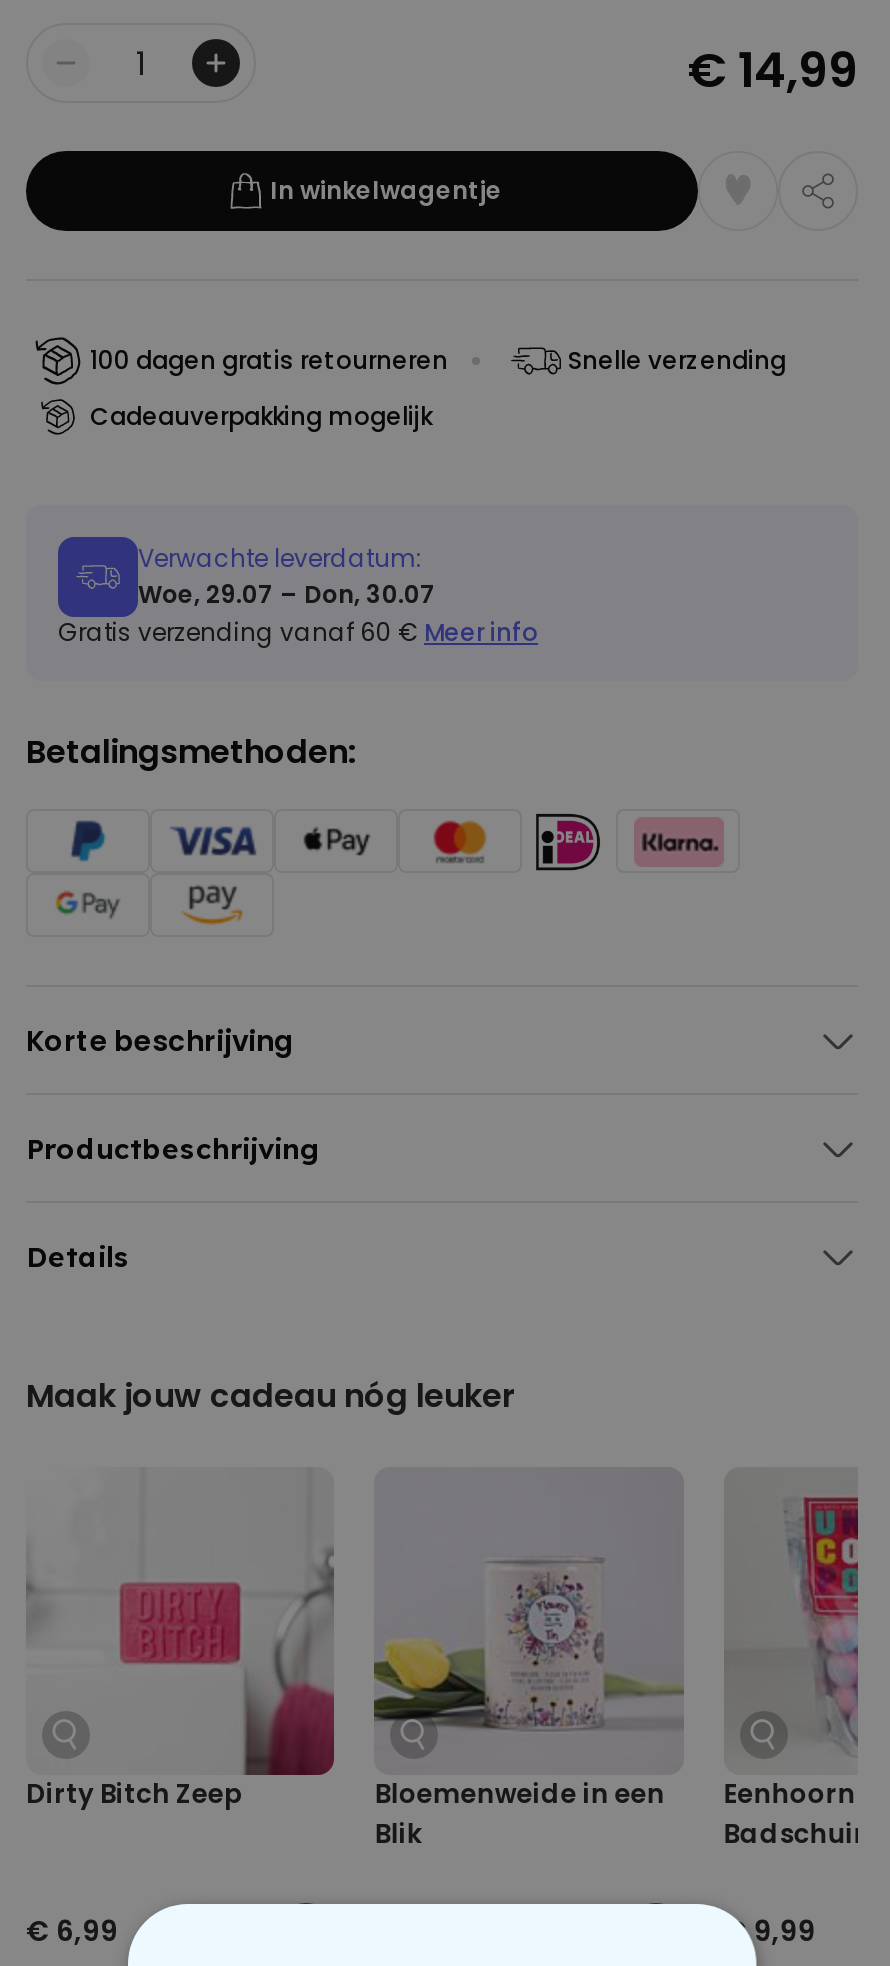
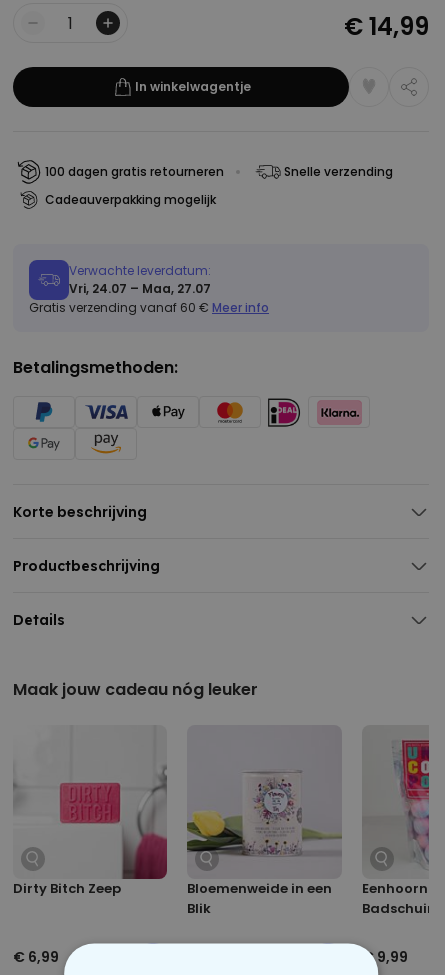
[138,577,436,611] Woe, 29.07 – Don, 30.07 -> [69,280,211,297] Vri, 24.07 – Maa, 27.07

